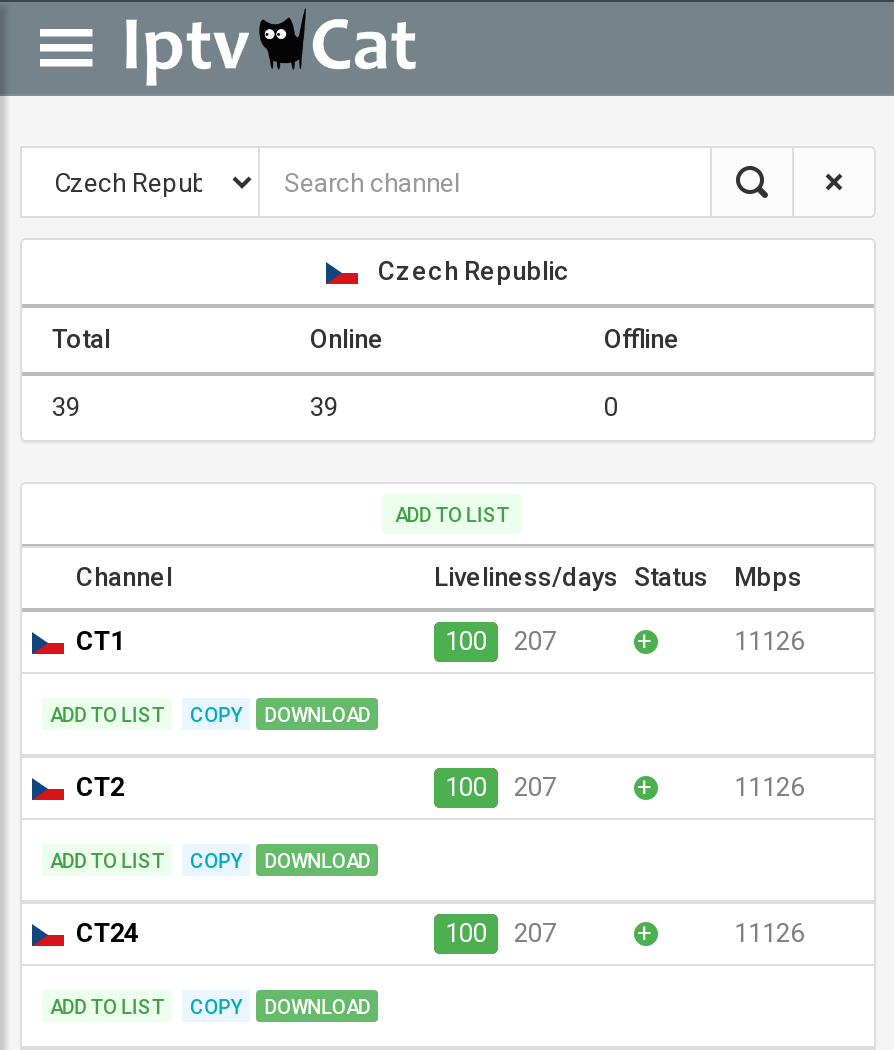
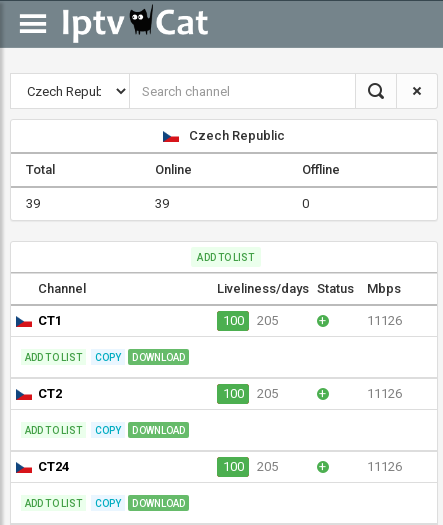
[445,626,556,656] 100 207 -> [222,313,278,328] 100 205
[445,772,556,802] 100 207 -> [222,386,278,401] 100 205
[445,918,556,948] 100 207 -> [222,459,278,474] 100 205

